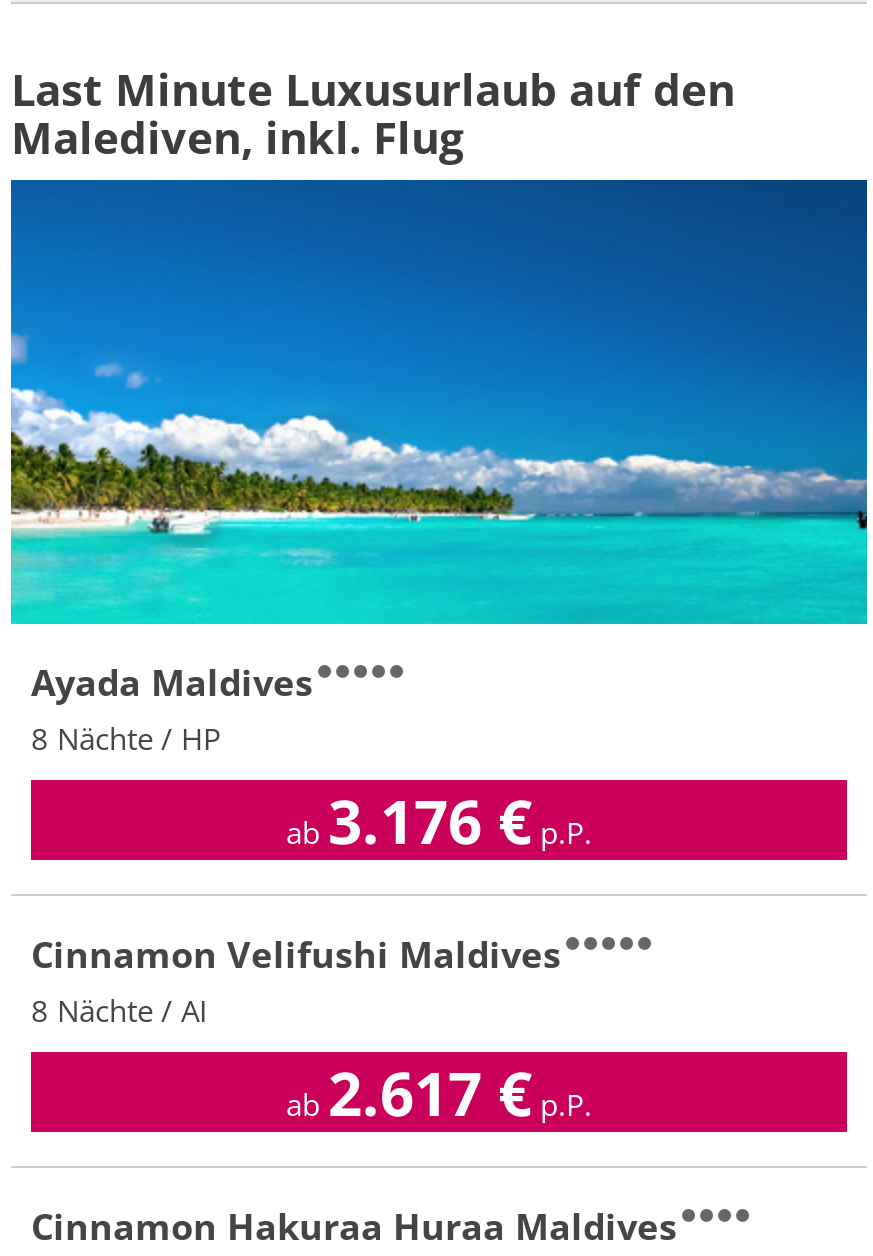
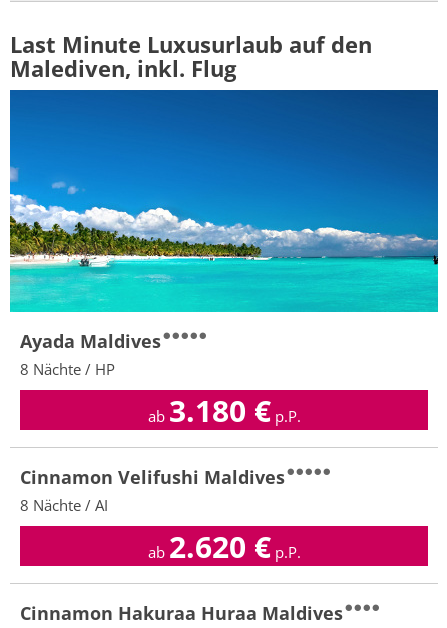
[286,780,592,862] ab3.176€p.P. -> [147,390,300,431] ab3.180€p.P.
[286,1052,592,1134] ab2.617€p.P. -> [147,526,300,567] ab2.620€p.P.

